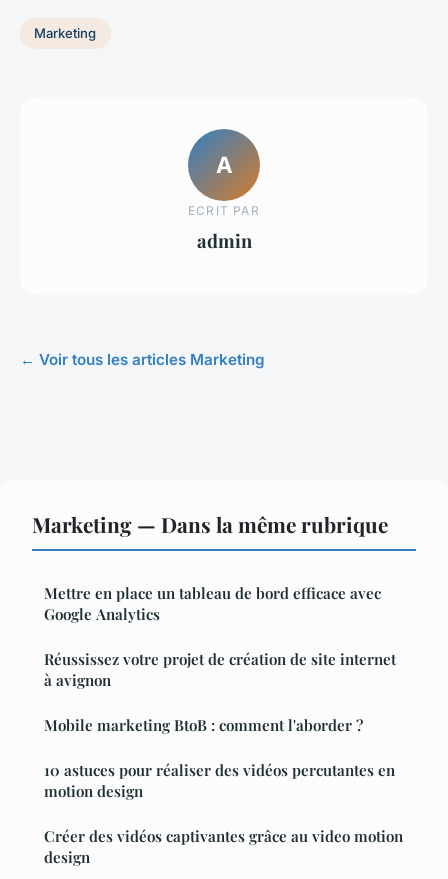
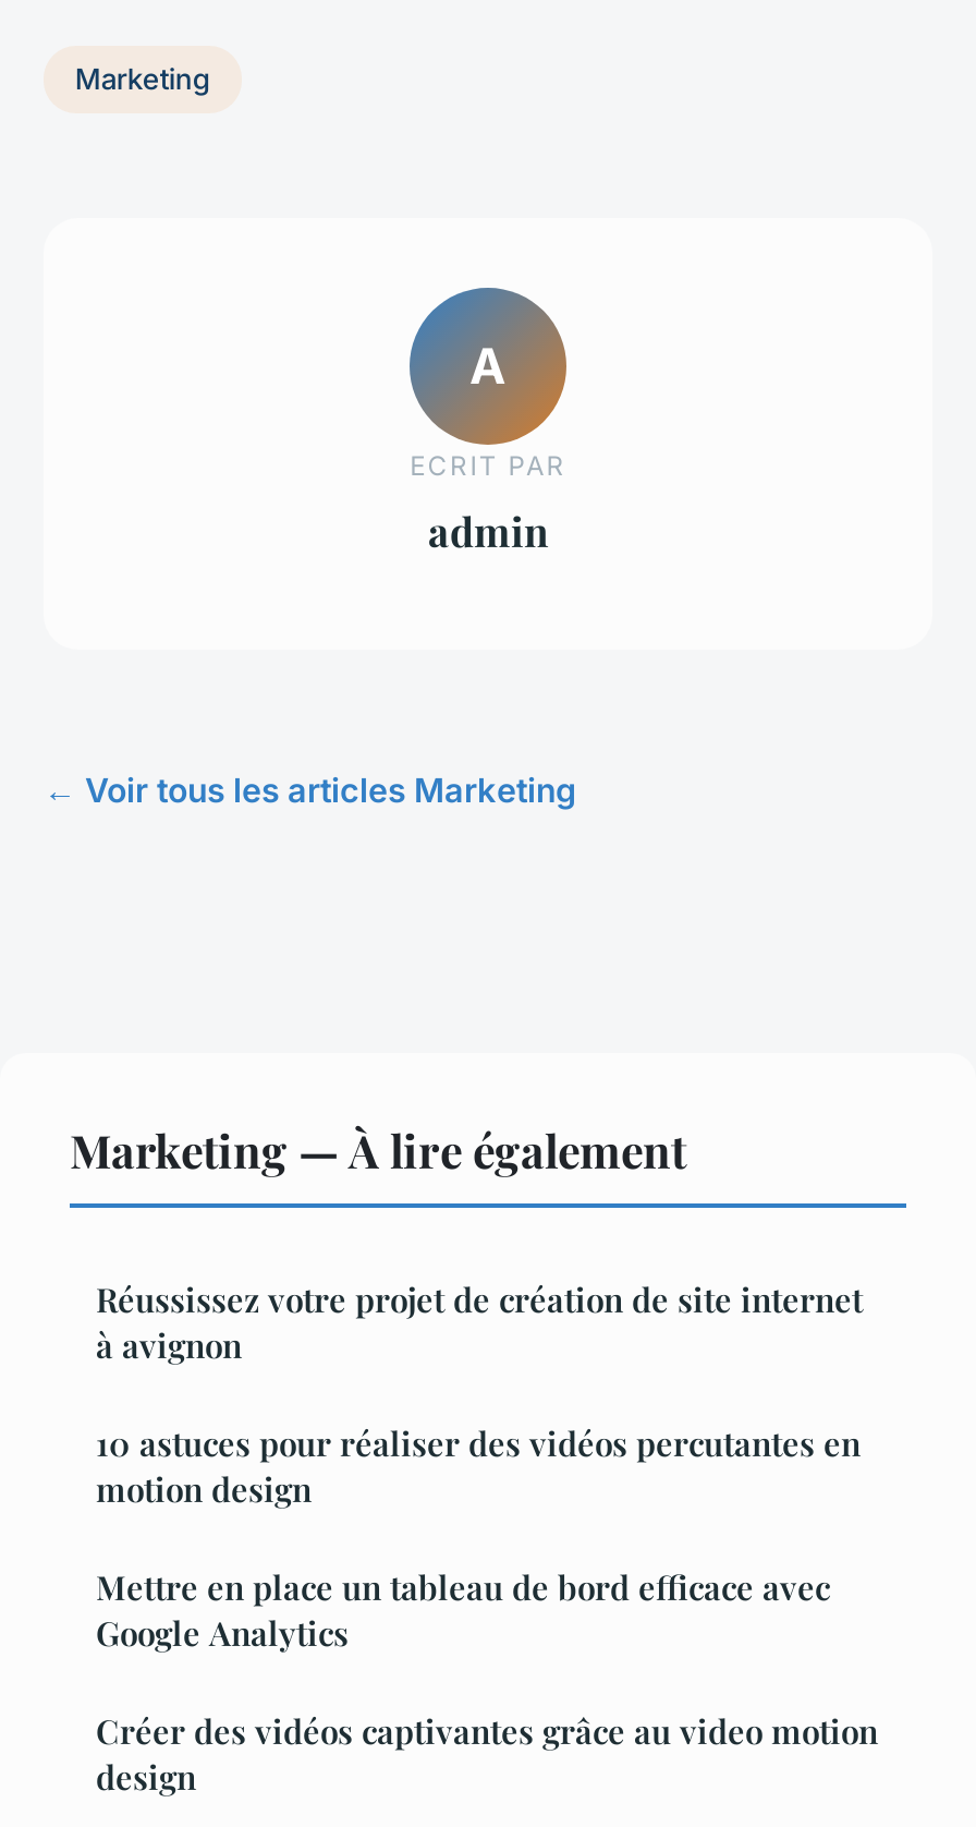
[32,509,388,537] Marketing — Dans la même rubrique -> [70,1117,686,1178] Marketing — À lire également
moved [44,582,381,623] -> [96,1564,830,1654]: Mettre en place un tableau de bord efficace avec | Google Analytics
moved [44,648,396,689] -> [96,1277,863,1366]: Réussissez votre projet de création de site internet | à avignon
[44,714,363,734] Mobile marketing BtoB : comment l'aborder ? -> none
moved [44,759,395,800] -> [96,1420,861,1510]: 10 astuces pour réaliser des vidéos percutantes en | motion design

